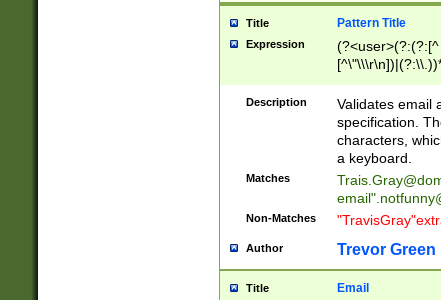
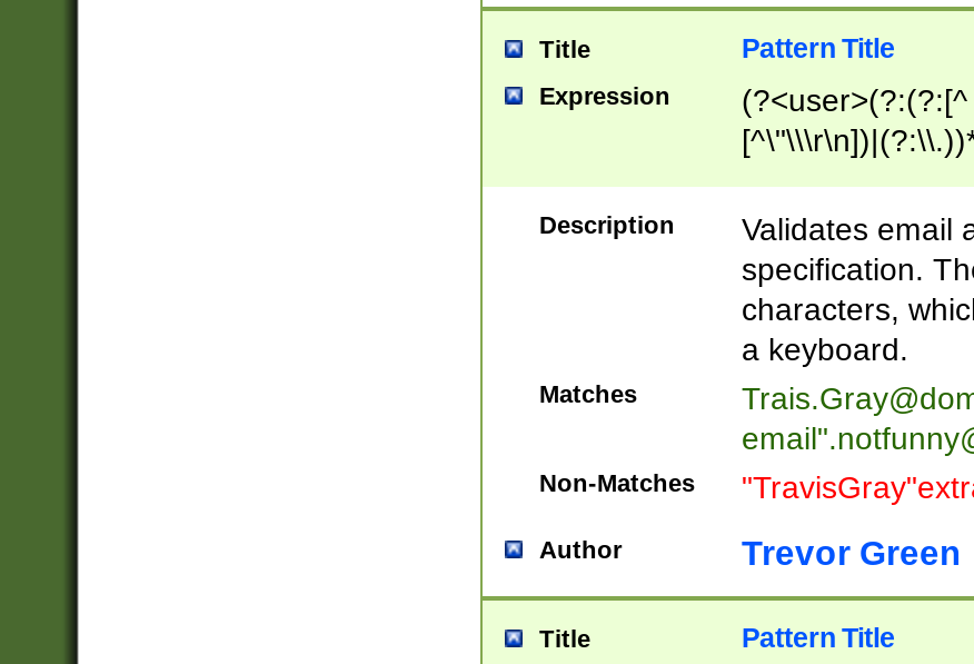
[336,281,368,295] Email -> [742,623,895,654] Pattern Title

